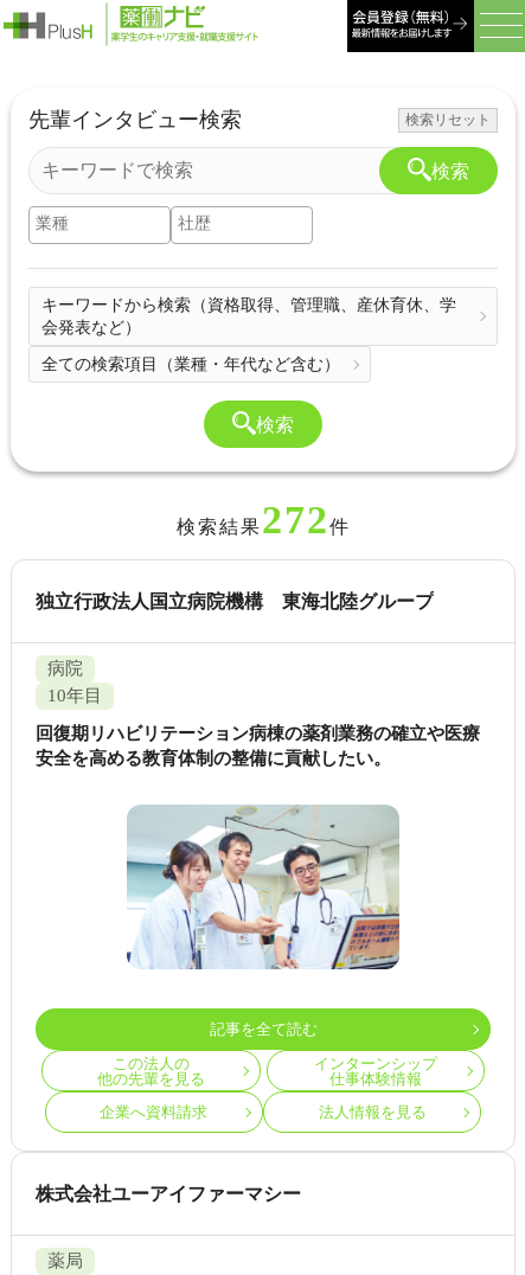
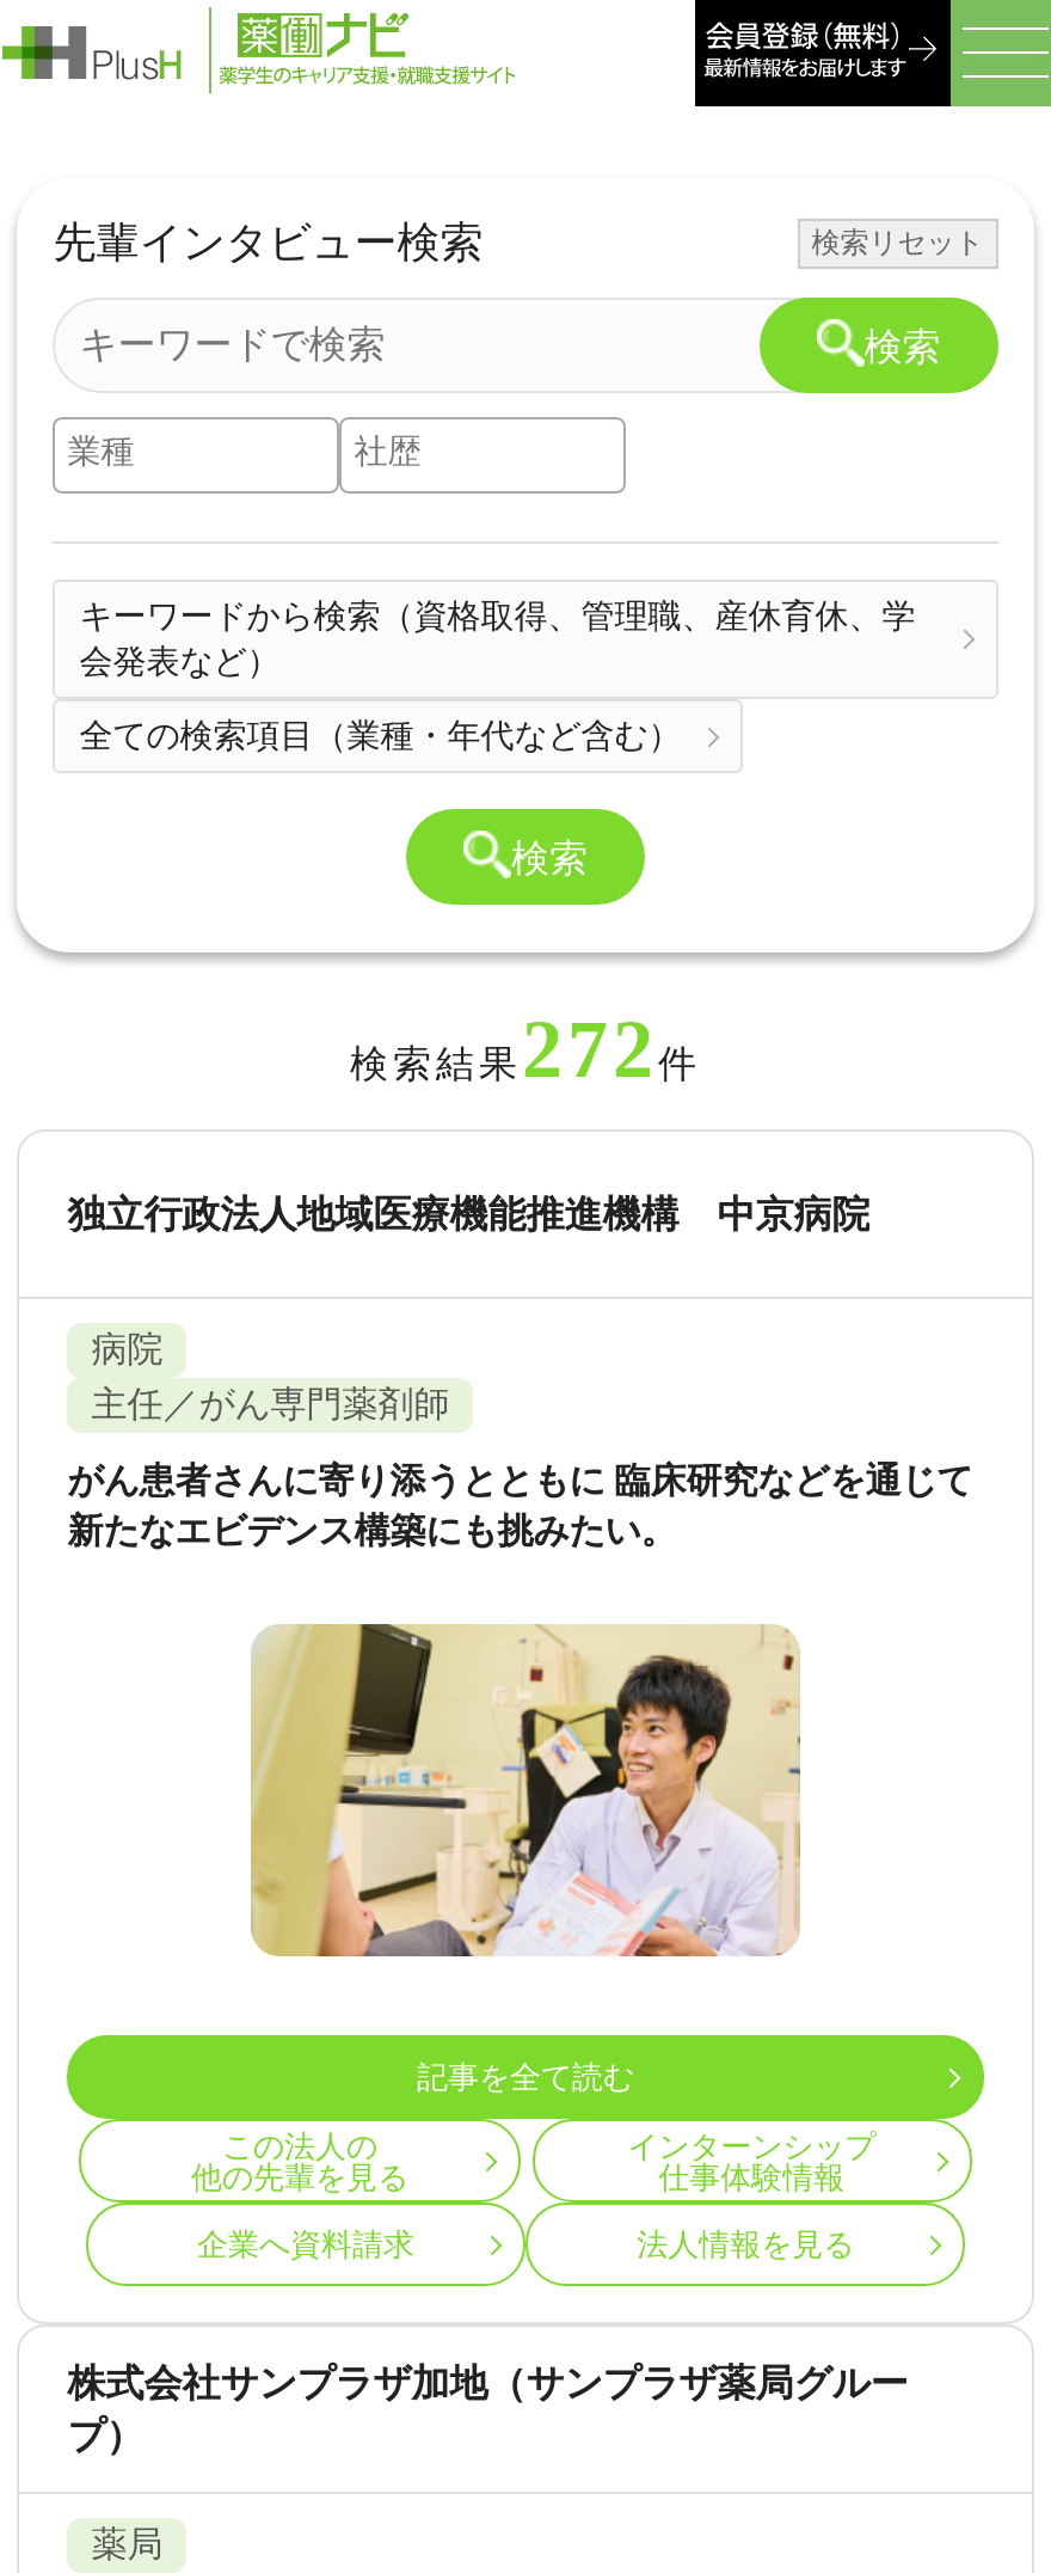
[36,591,434,611] 独立行政法人国立病院機構 東海北陸グループ -> [67,1193,870,1233] 独立行政法人地域医療機能推進機構 中京病院
[48,686,102,705] 10年目 -> [91,1385,450,1423] 主任／がん専門薬剤師
[36,724,480,768] 回復期リハビリテーション病棟の薬剤業務の確立や医療 | 安全を高める教育体制の整備に貢献したい。 -> [67,1462,973,1550] がん患者さんに寄り添うとともに 臨床研究などを通じて | 新たなエビデンス構築にも挑みたい。
[126,805,399,970] [image] -> [248,1622,800,1959] [image]
[36,1183,301,1203] 株式会社ユーアイファーマシー -> [67,2361,908,2455] 株式会社サンプラザ加地（サンプラザ薬局グルー | プ）

